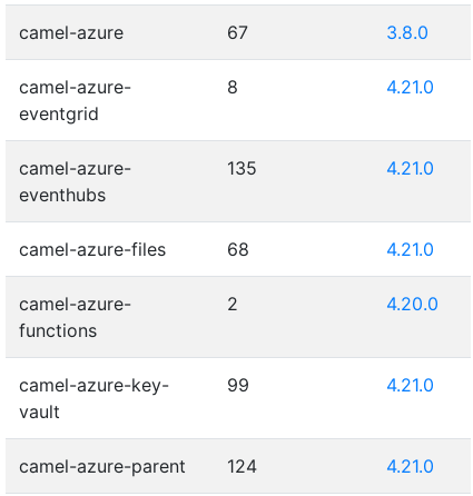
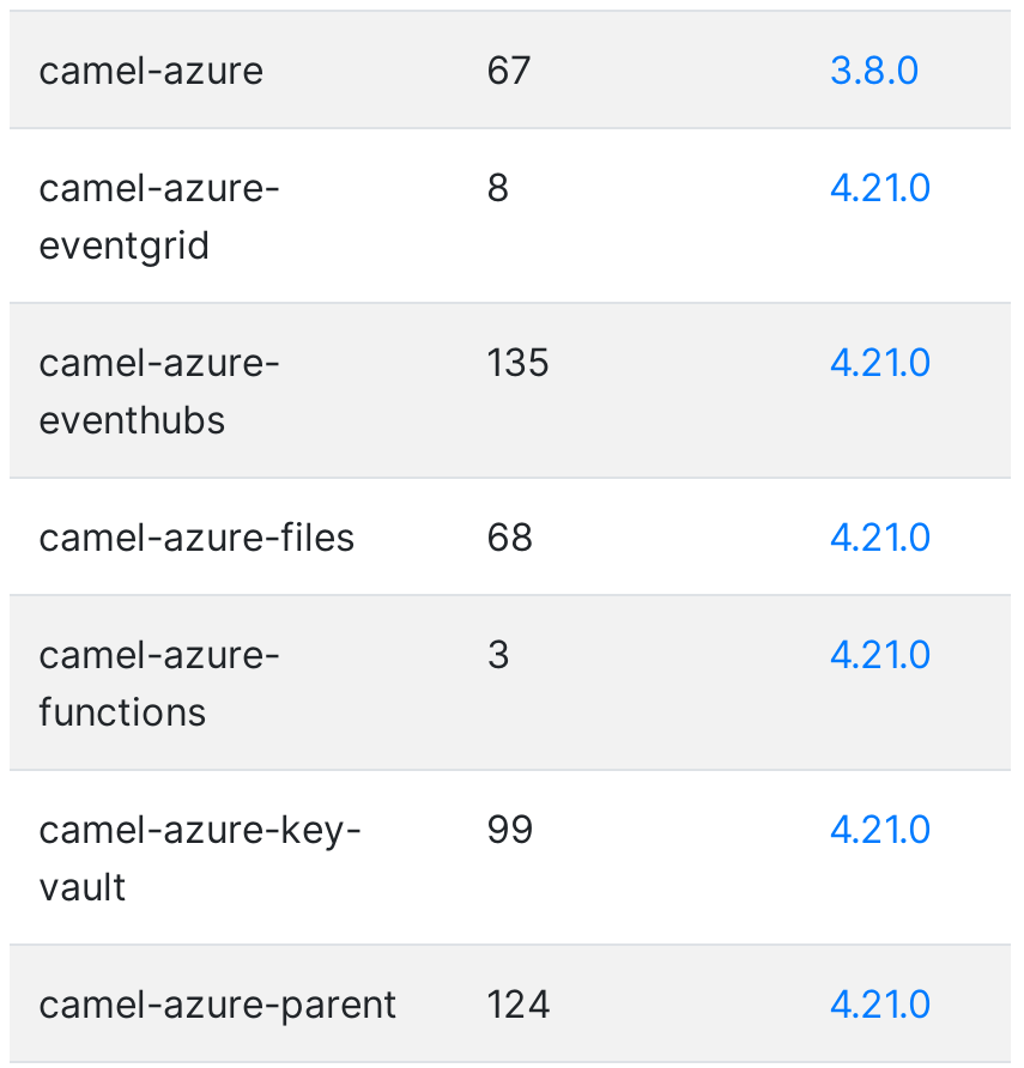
[227,292,238,315] 2 -> [486,630,510,678] 3
[386,292,438,315] 4.20.0 -> [829,630,932,678] 4.21.0

